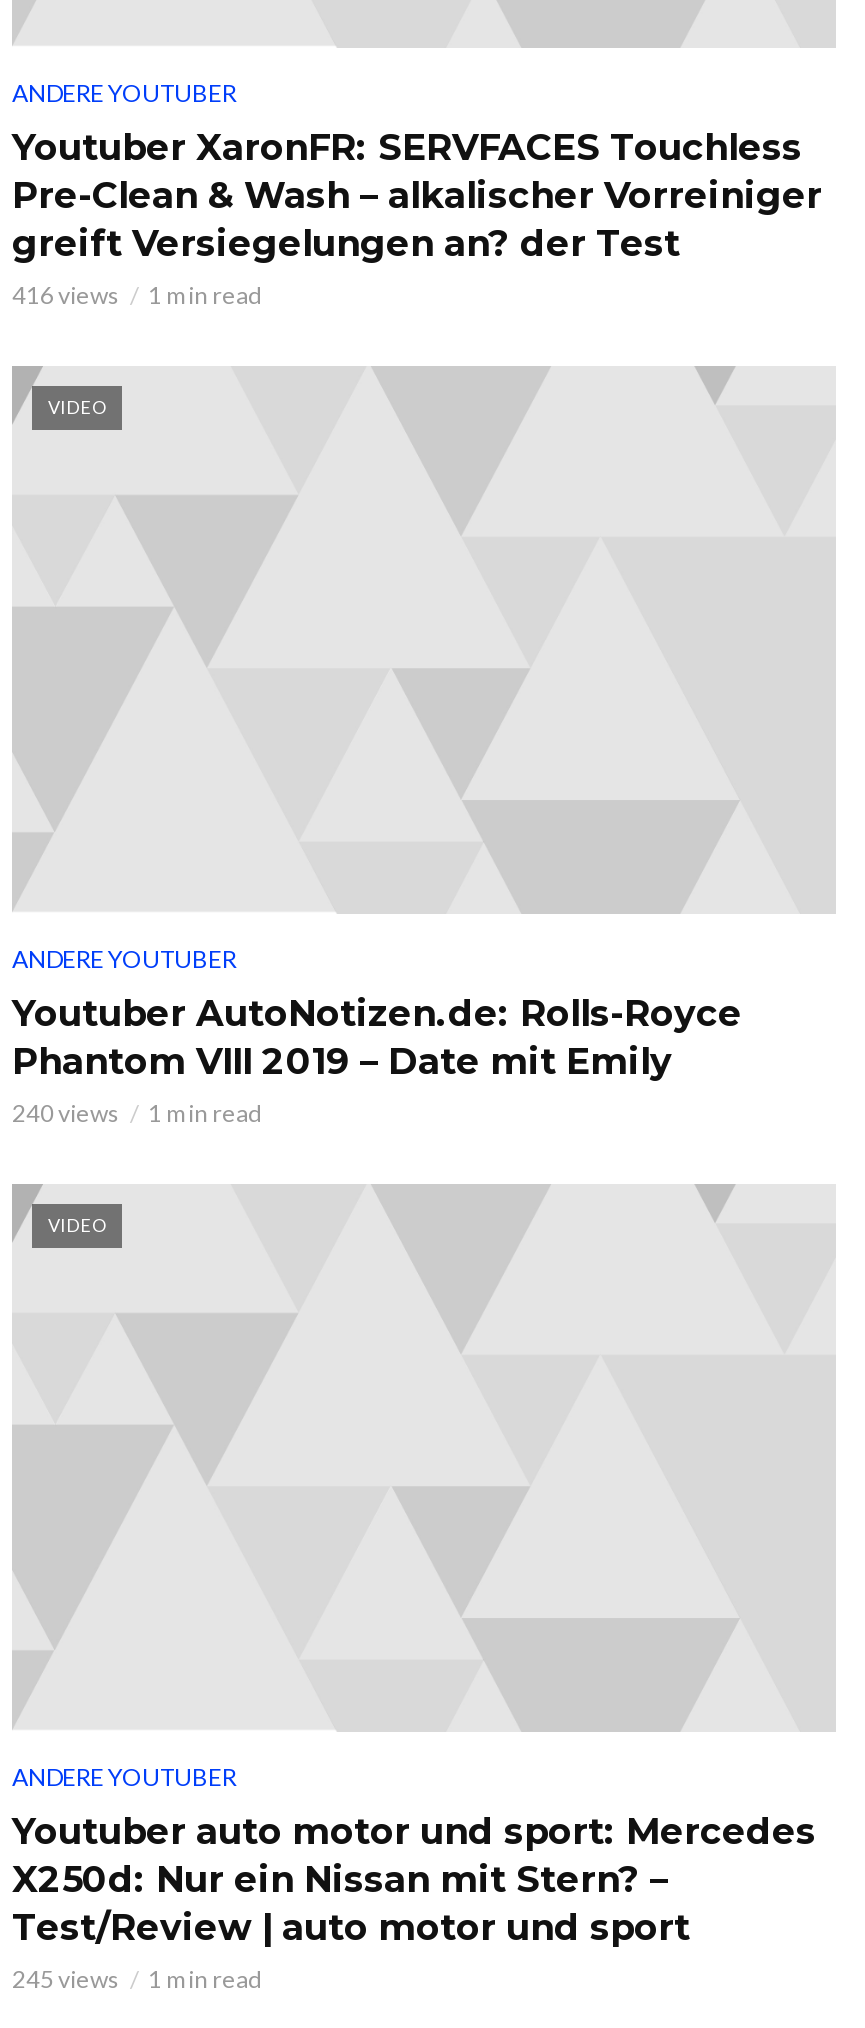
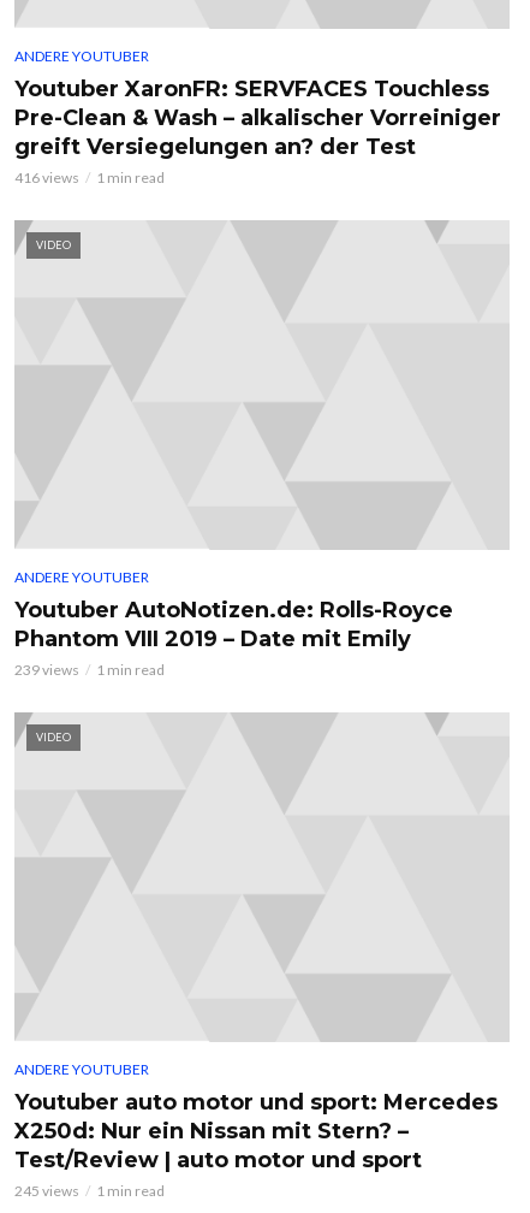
[12,1097,262,1127] 240 views 1 min read -> [14,660,165,678] 239 views 1 min read

